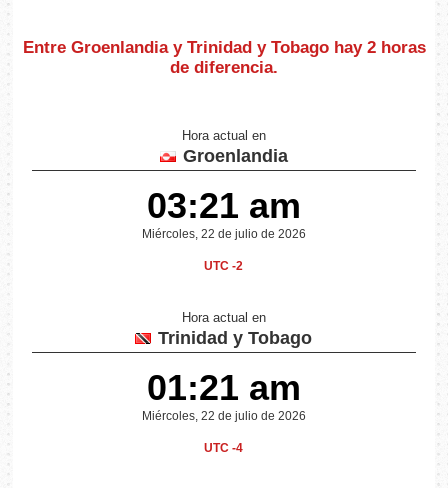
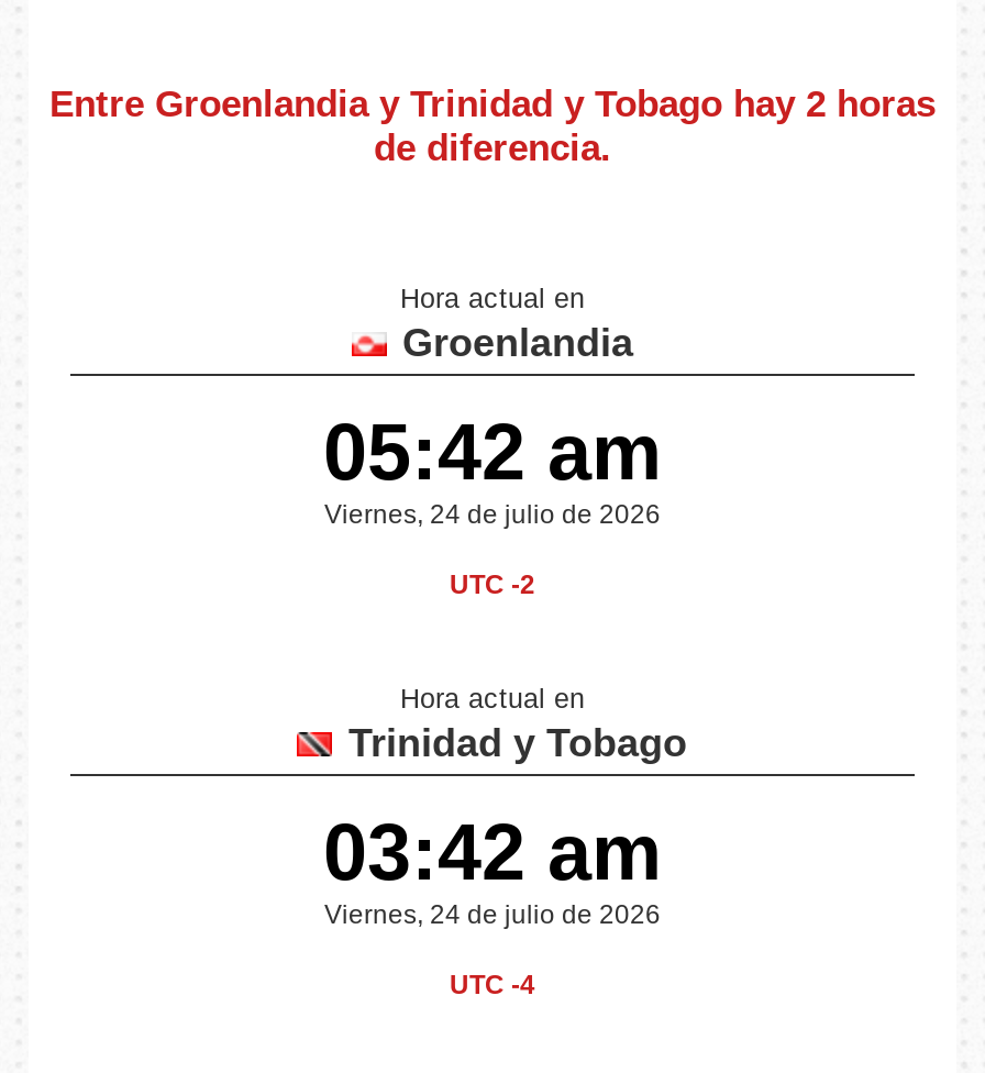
[147,185,301,226] 03:21 am -> [323,407,662,498] 05:42 am
[142,227,306,241] Miércoles, 22 de julio de 2026 -> [324,500,661,531] Viernes, 24 de julio de 2026
[147,367,301,408] 01:21 am -> [323,807,662,898] 03:42 am
[142,409,306,423] Miércoles, 22 de julio de 2026 -> [324,900,661,931] Viernes, 24 de julio de 2026

